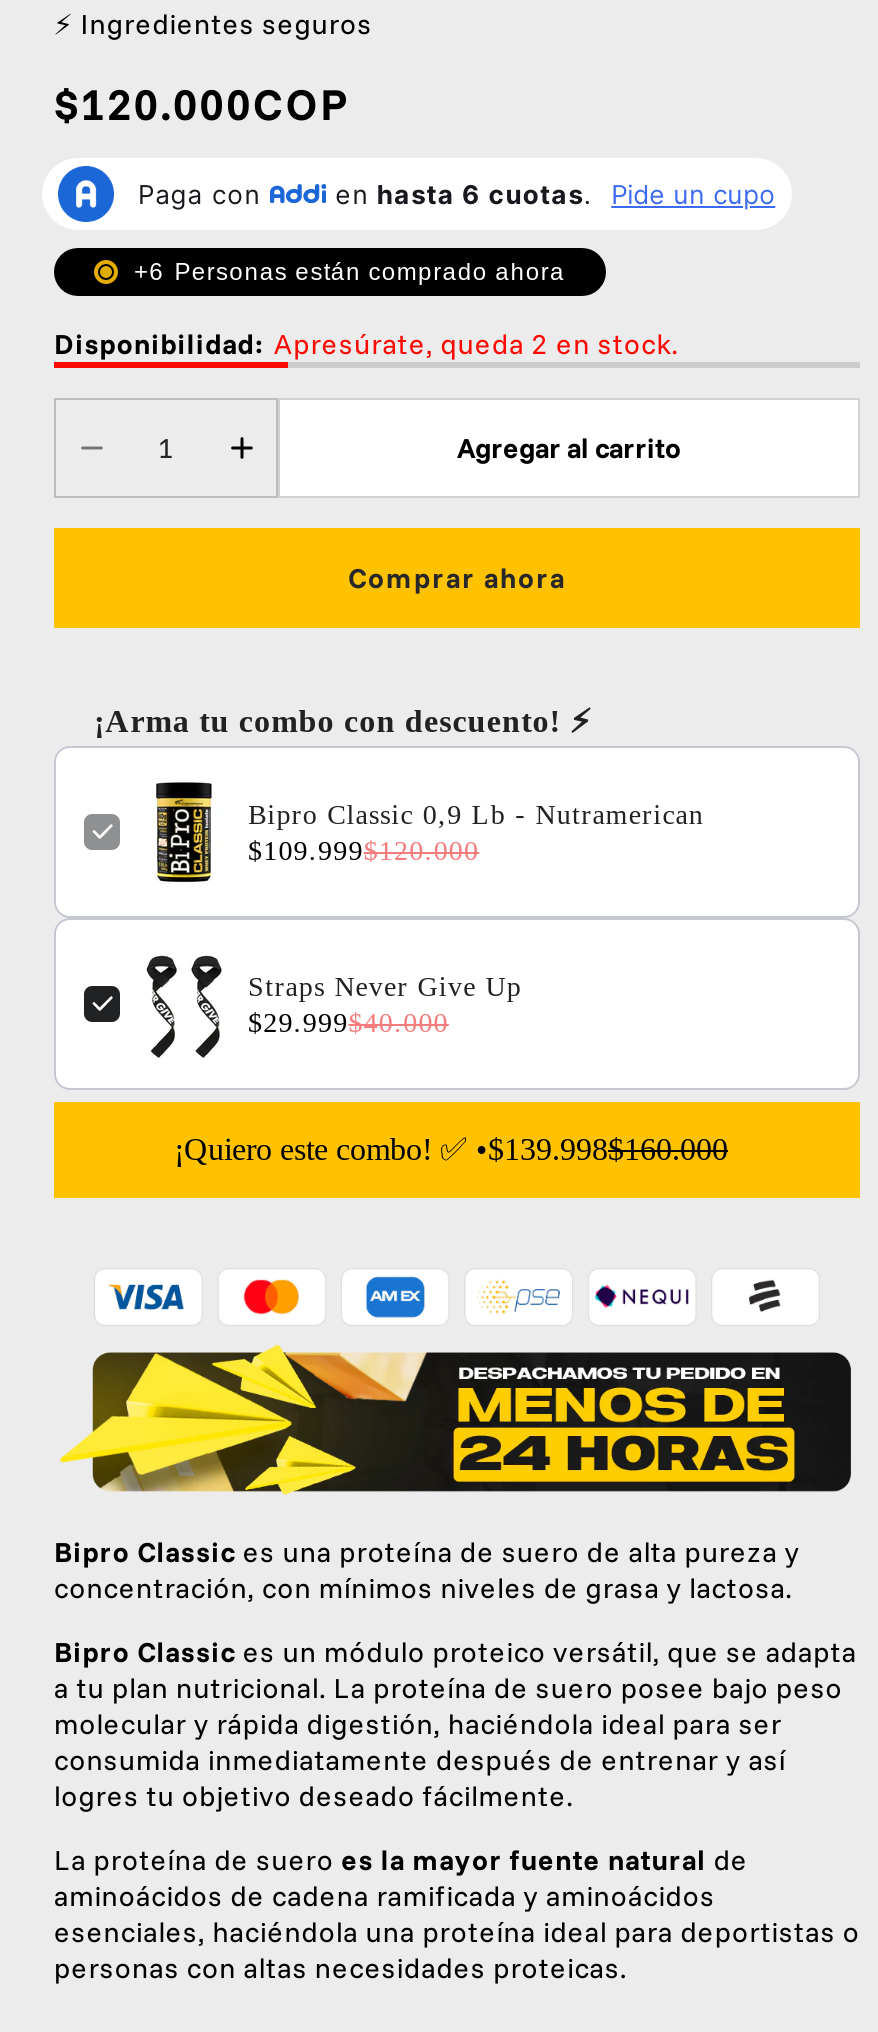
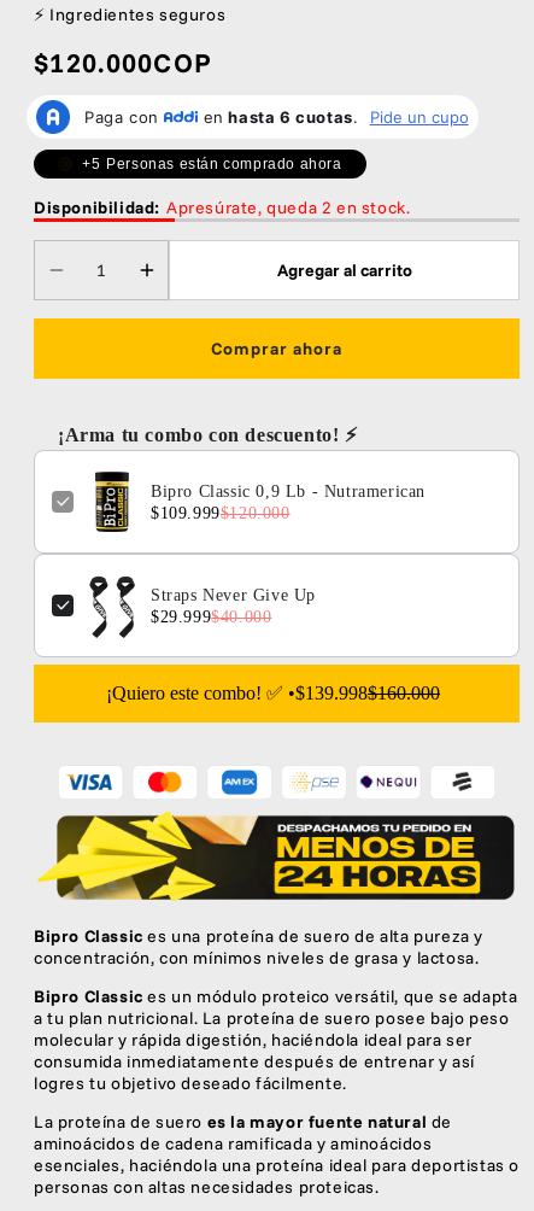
[134,259,565,287] +6 Personas están comprado ahora -> [82,156,342,173] +5 Personas están comprado ahora

